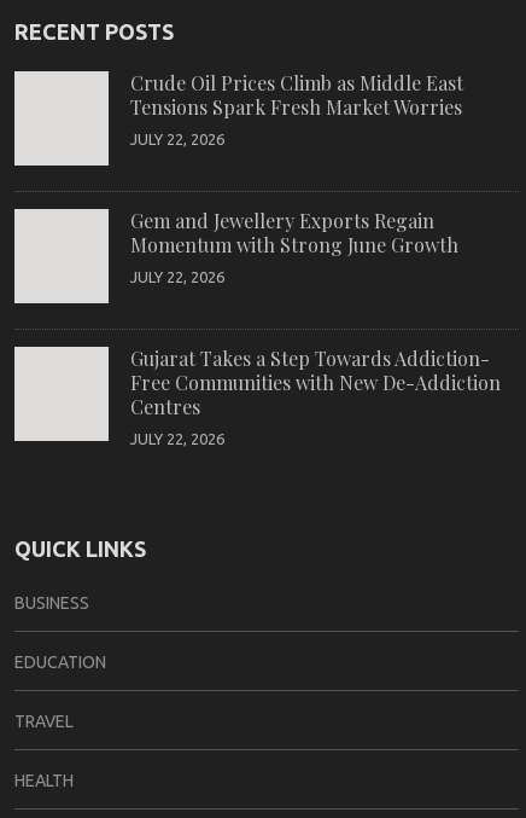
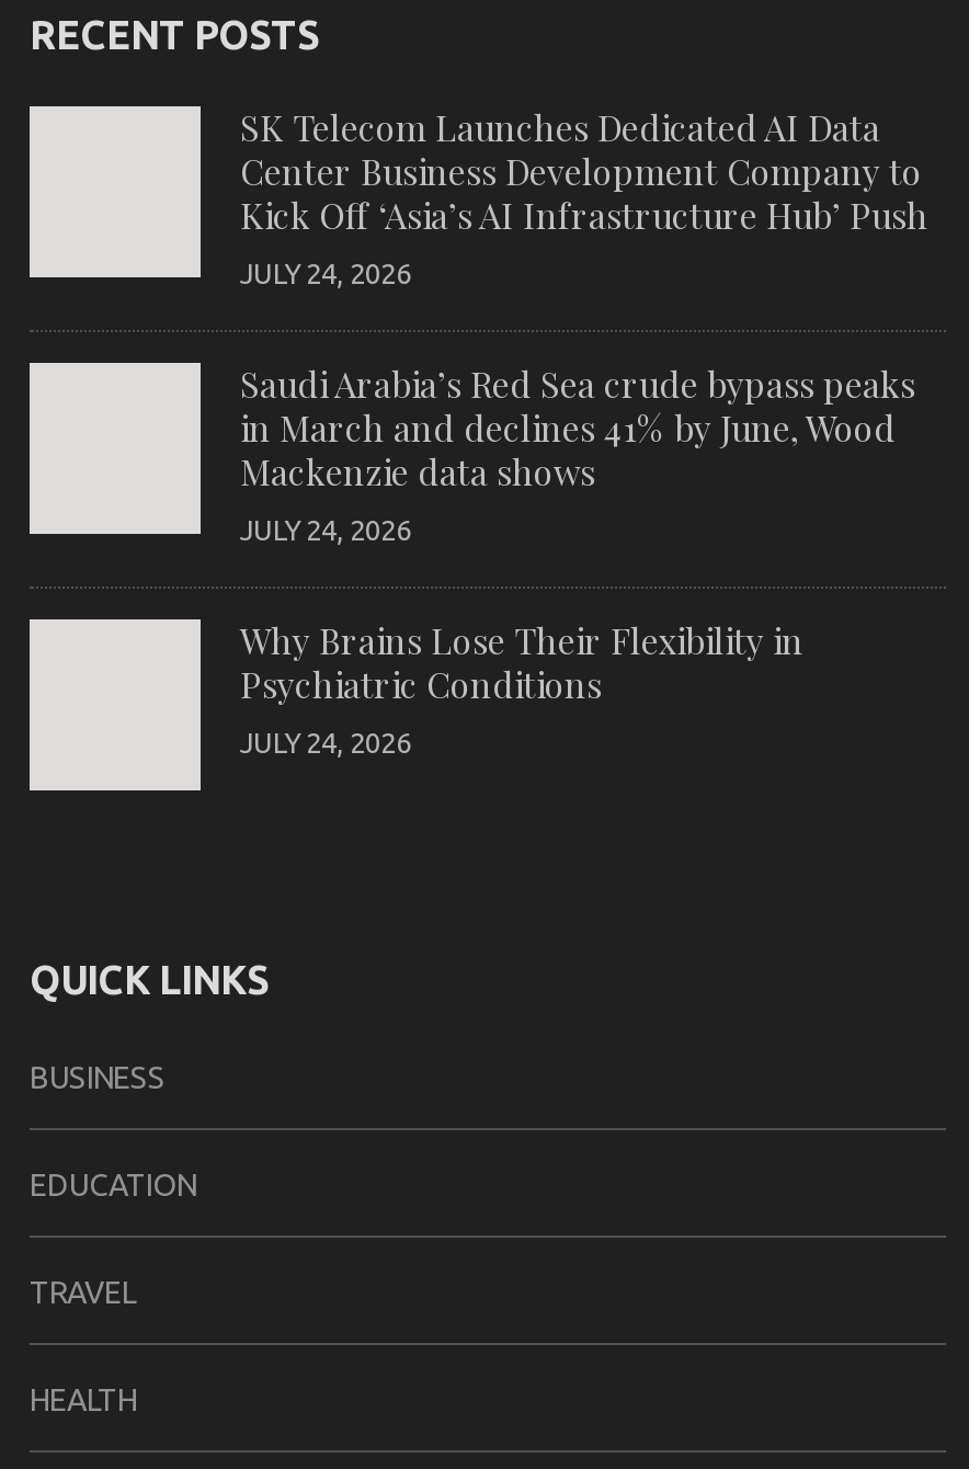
[130,70,463,148] Crude Oil Prices Climb as Middle East | Tensions Spark Fresh Market Worries | JULY 22, 2026 -> [240,105,928,289] SK Telecom Launches Dedicated AI Data | Center Business Development Company to | Kick Off ‘Asia’s AI Infrastructure Hub’ Push | JULY 24, 2026
[130,208,458,286] Gem and Jewellery Exports Regain | Momentum with Strong June Growth | JULY 22, 2026 -> [240,361,915,546] Saudi Arabia’s Red Sea crude bypass peaks | in March and declines 41% by June, Wood | Mackenzie data shows | JULY 24, 2026
[130,346,501,447] Gujarat Takes a Step Towards Addiction- | Free Communities with New De-Addiction | Centres | JULY 22, 2026 -> [240,618,803,758] Why Brains Lose Their Flexibility in | Psychiatric Conditions | JULY 24, 2026

